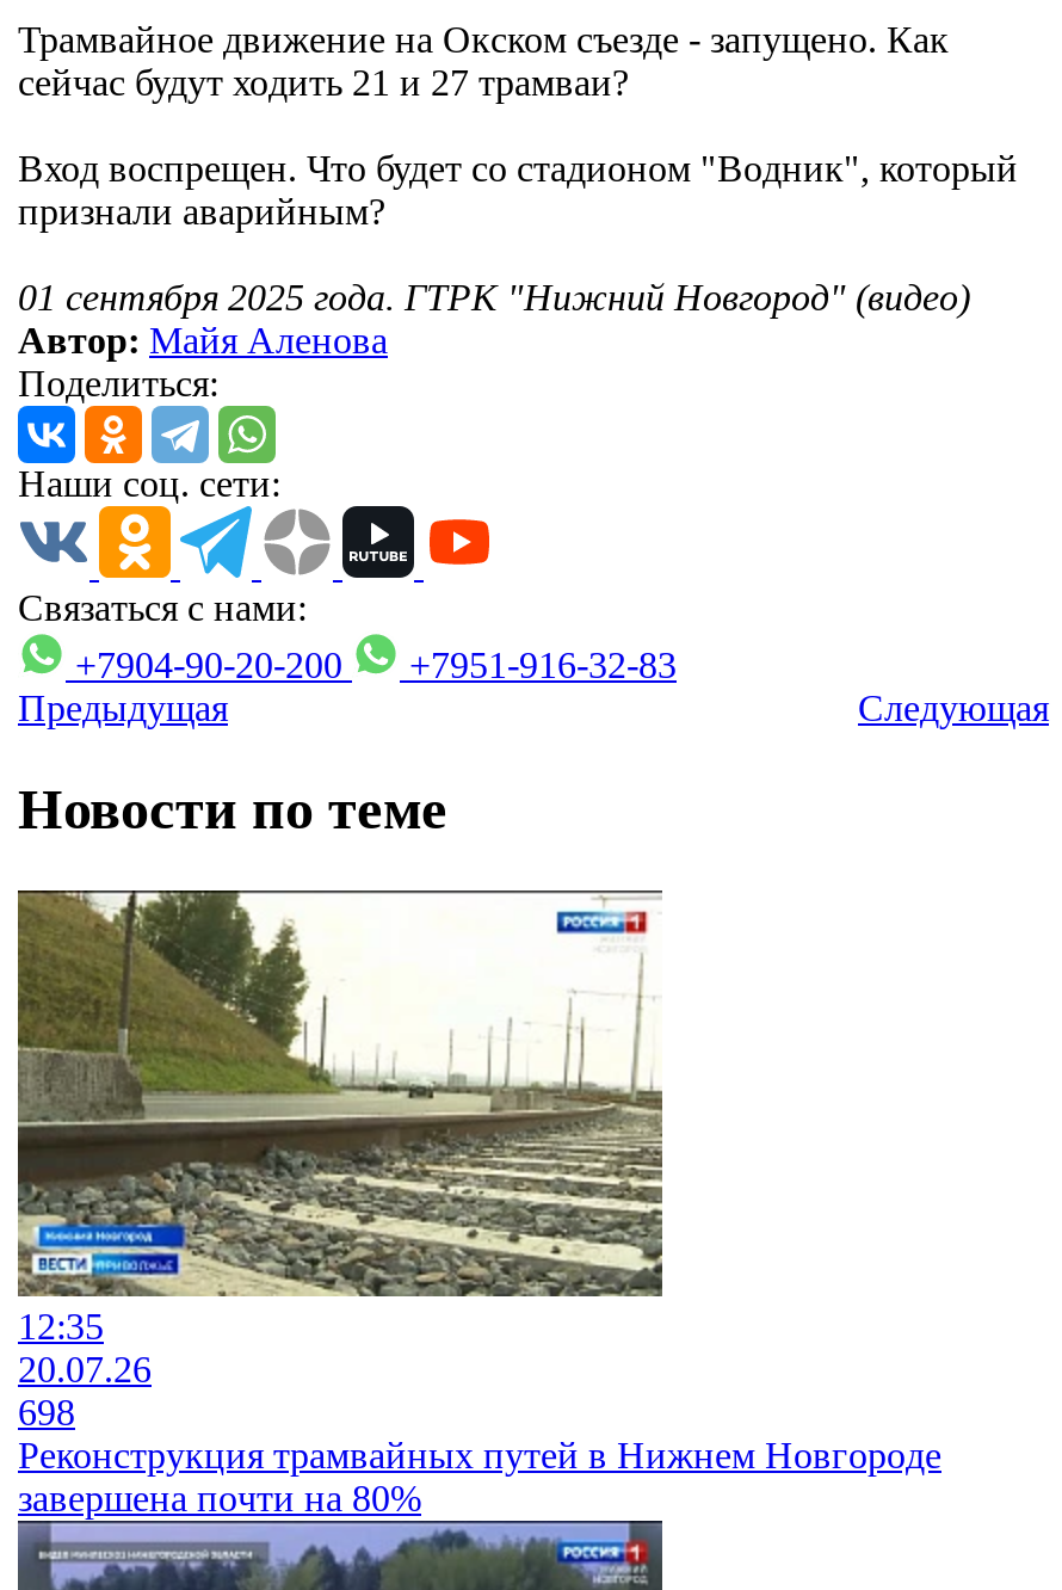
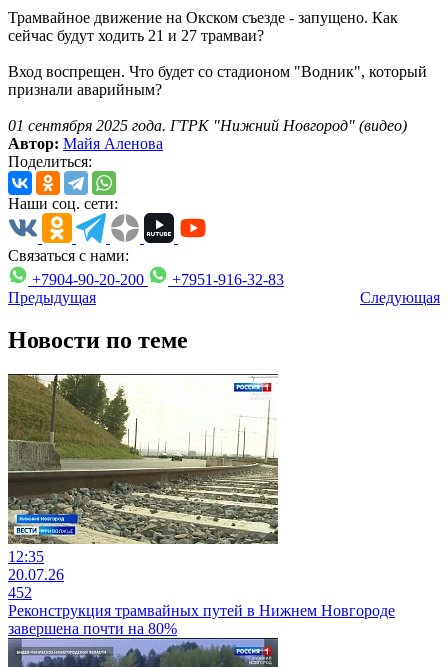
[18,1391,75,1432] 698 -> [8,584,32,601] 452

